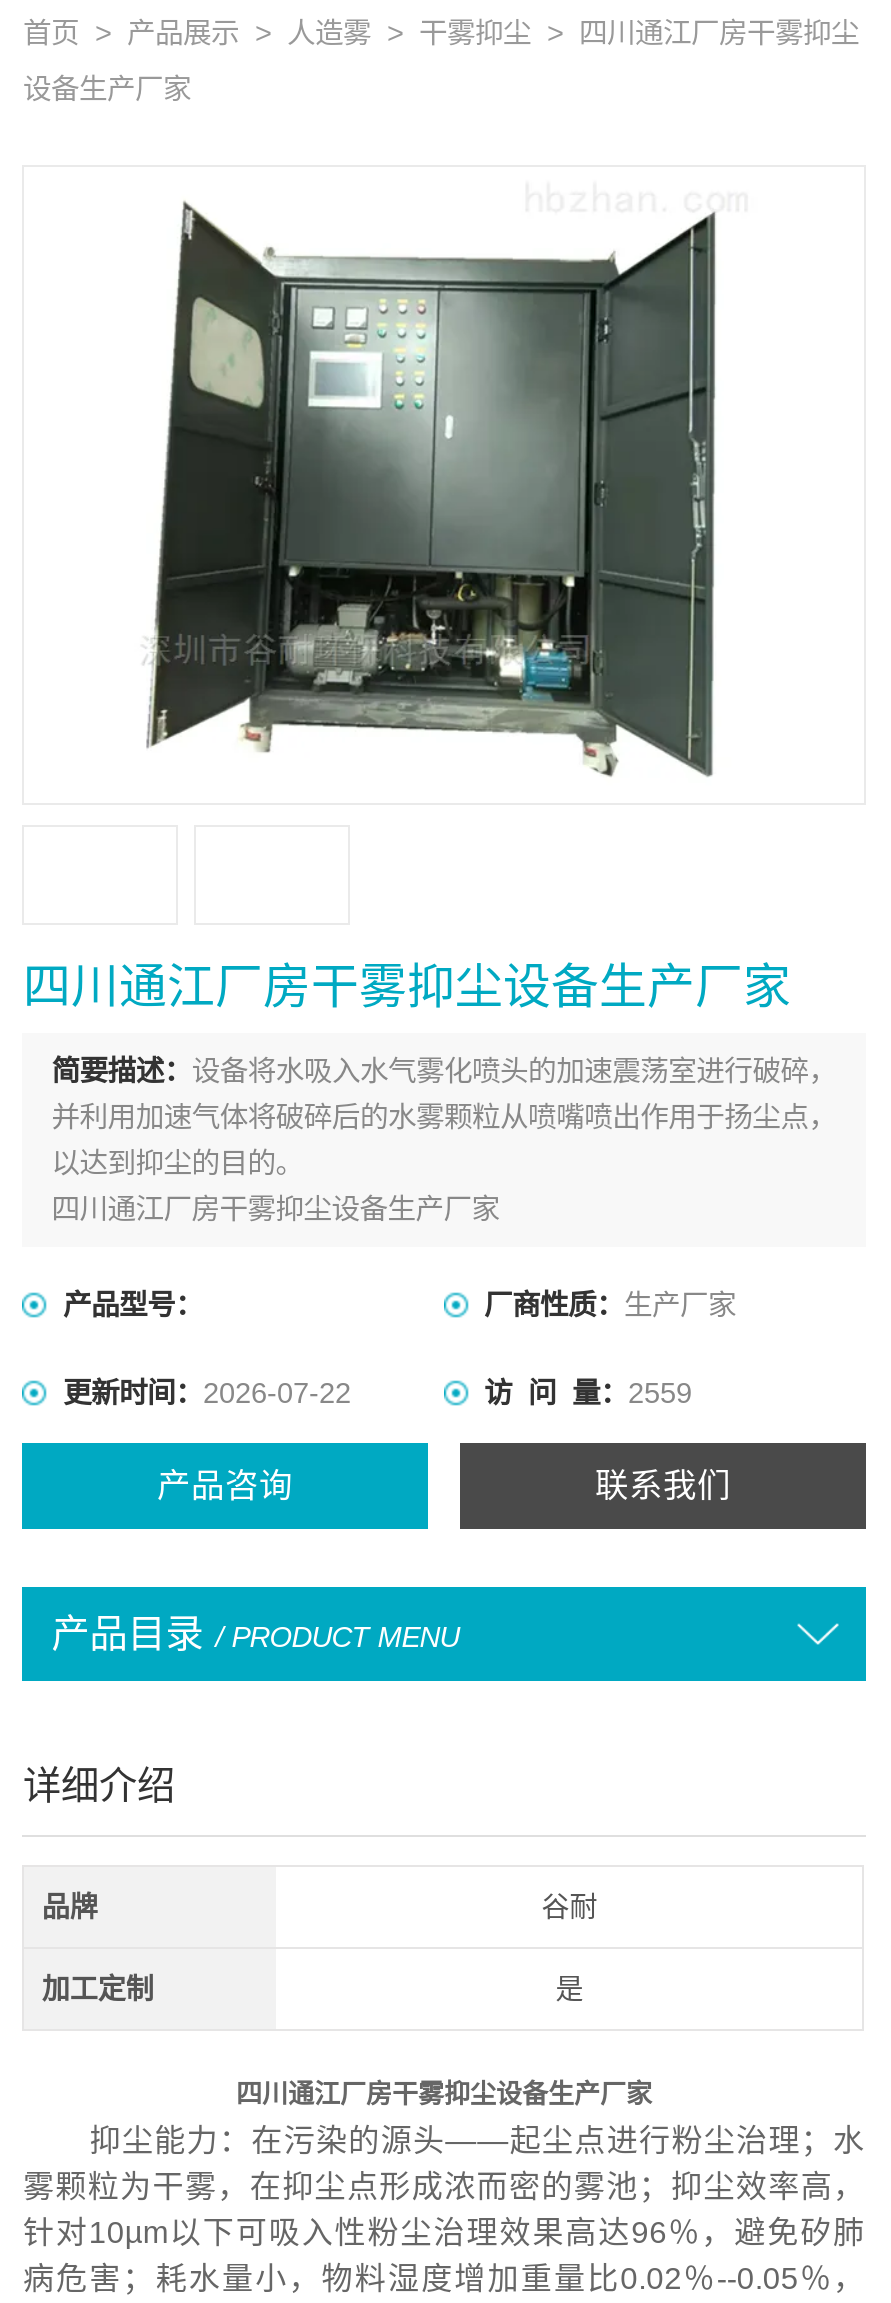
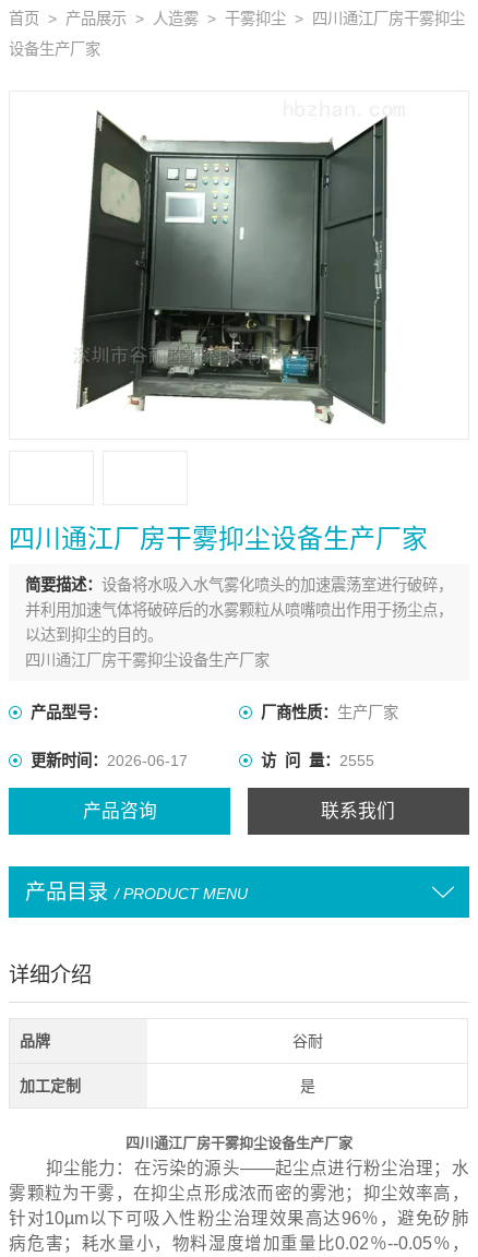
[63,1378,351,1410] 更新时间：2026-07-22 -> [31,752,188,770] 更新时间：2026-06-17
[484,1378,692,1410] 访 问 量：2559 -> [261,752,374,770] 访 问 量：2555

